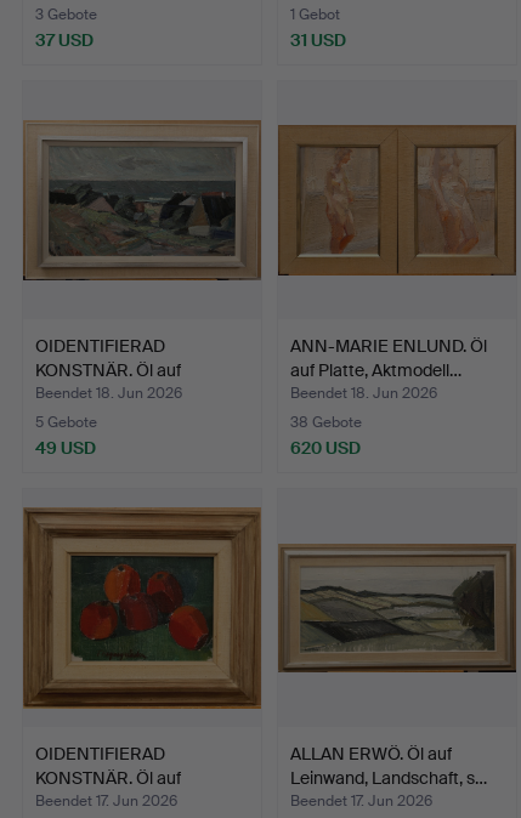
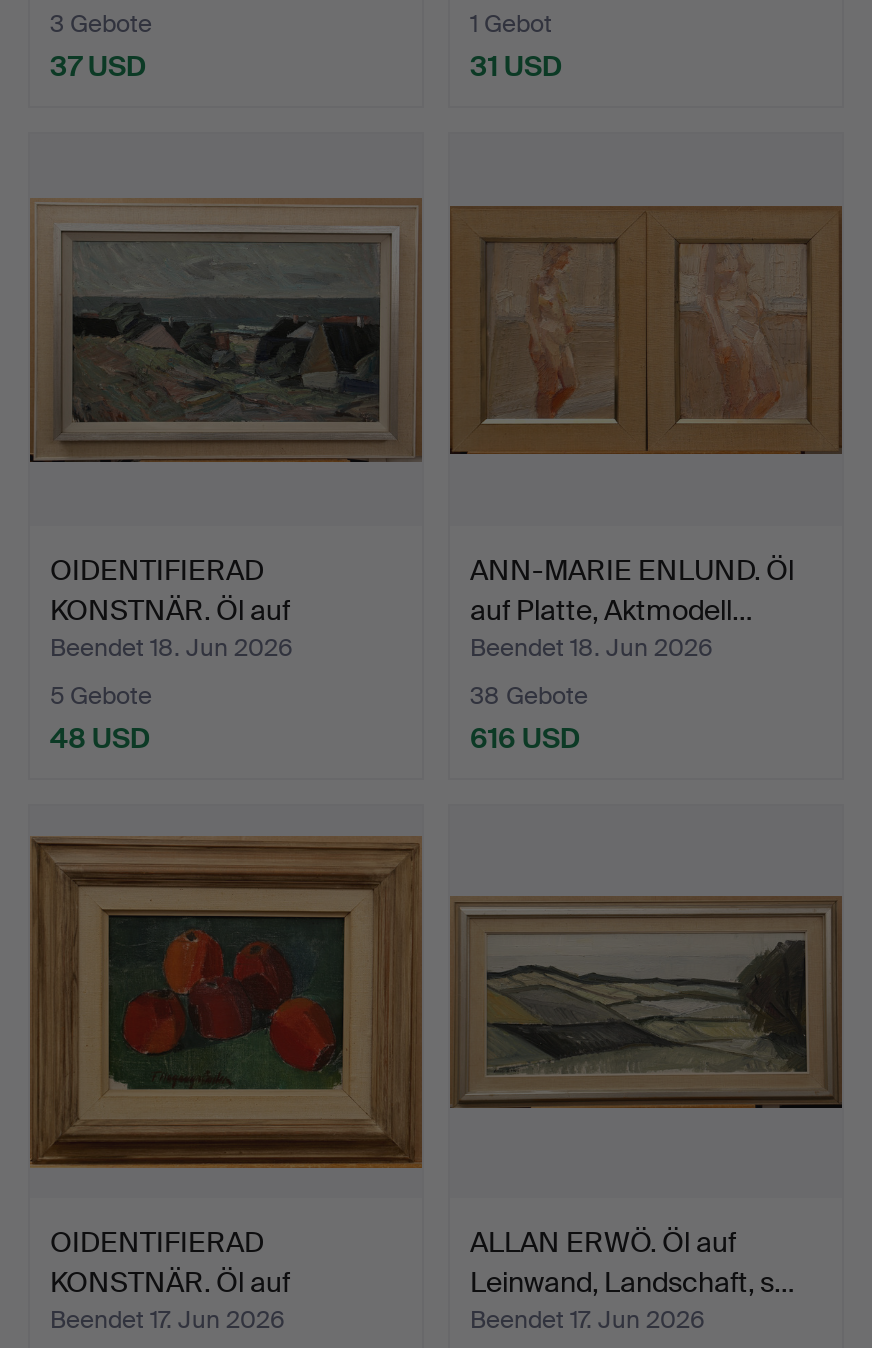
[35,437,96,459] 49 USD -> [50,720,150,756] 48 USD
[290,437,361,459] 620 USD -> [470,720,580,756] 616 USD

